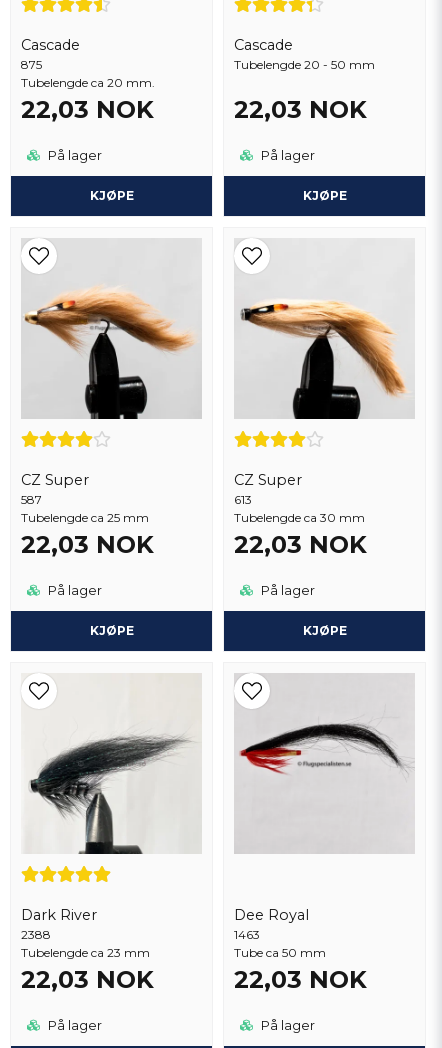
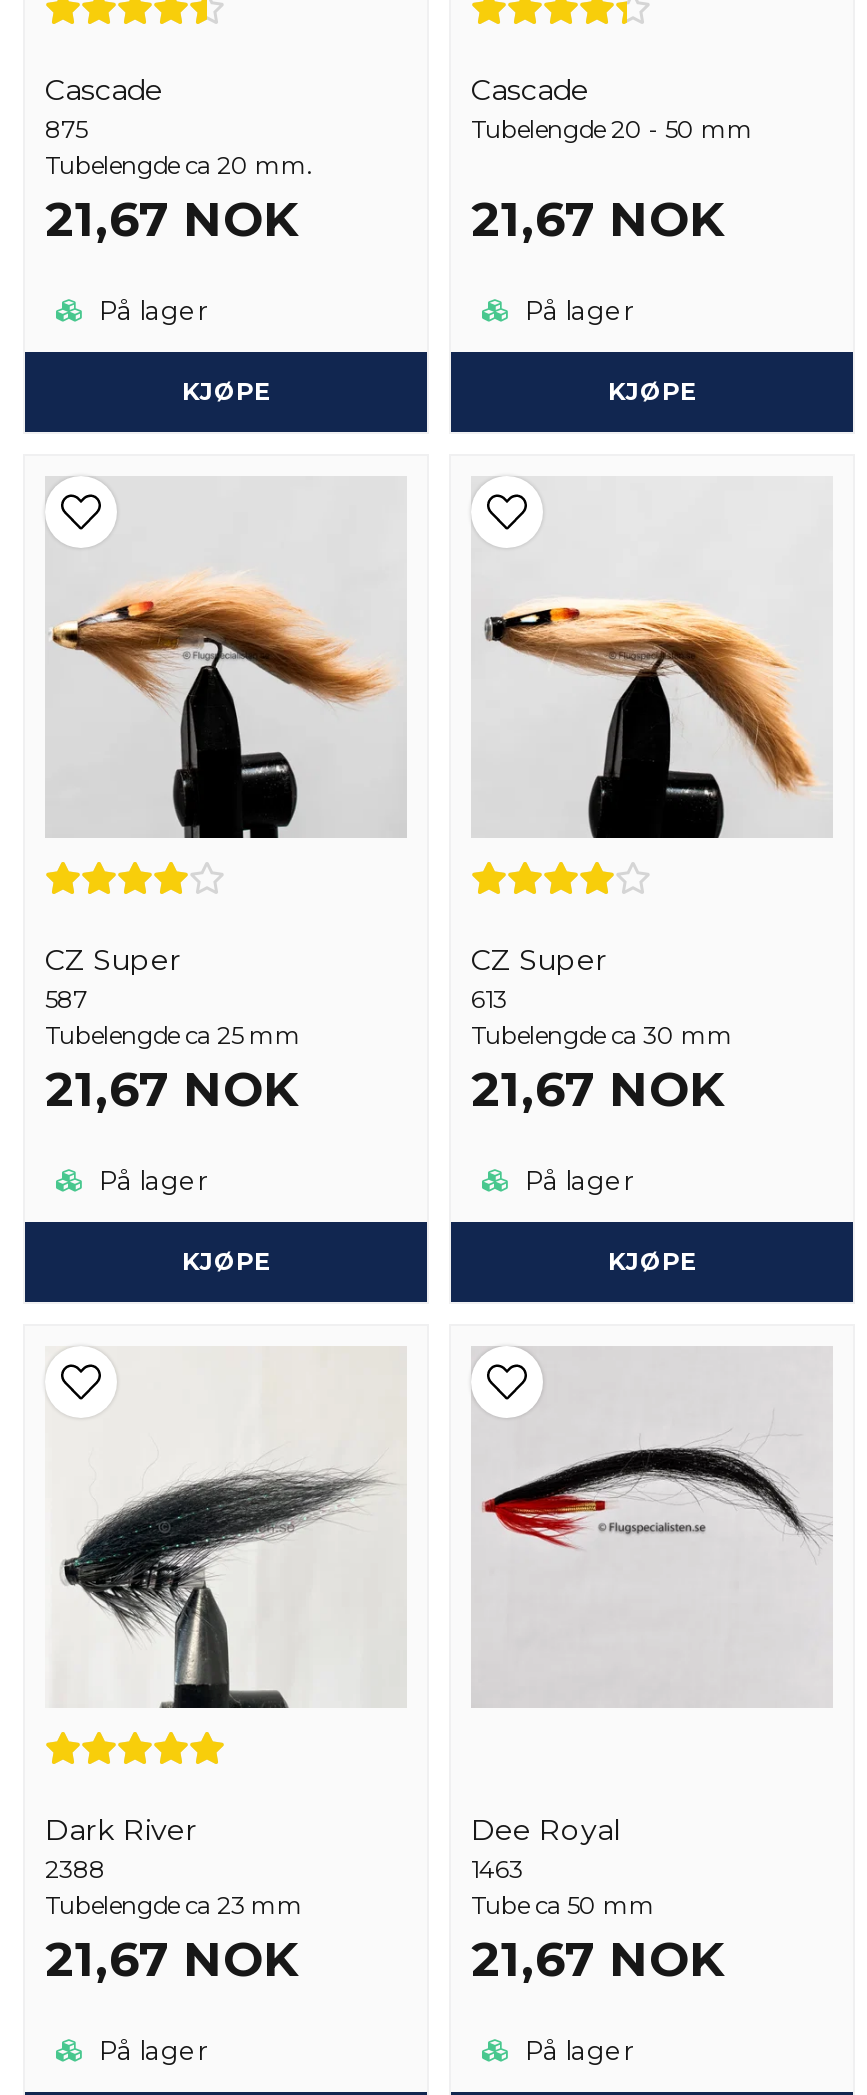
[21,95,154,124] 22,03 NOK -> [45,189,299,247] 21,67 NOK
[234,95,367,124] 22,03 NOK -> [471,189,725,247] 21,67 NOK
[21,530,154,559] 22,03 NOK -> [45,1059,299,1117] 21,67 NOK
[234,530,367,559] 22,03 NOK -> [471,1059,725,1117] 21,67 NOK
[21,965,154,994] 22,03 NOK -> [45,1929,299,1987] 21,67 NOK
[234,965,367,994] 22,03 NOK -> [471,1929,725,1987] 21,67 NOK

